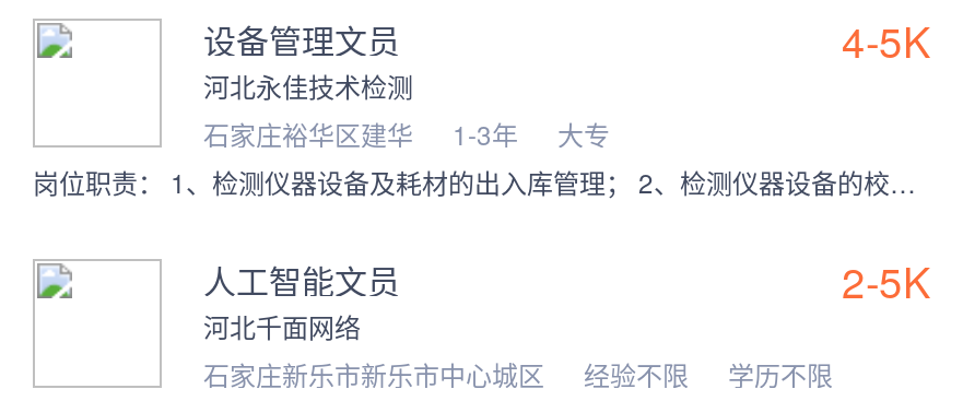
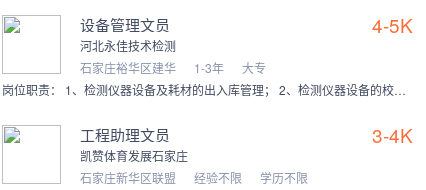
[203,250,931,392] 人工智能文员 | 2-5K | 河北千面网络 | 石家庄新乐市新乐市中心城区 -> [80,121,413,186] 工程助理文员 | 3-4K | 凯赞体育发展石家庄 | 石家庄新华区联盟

